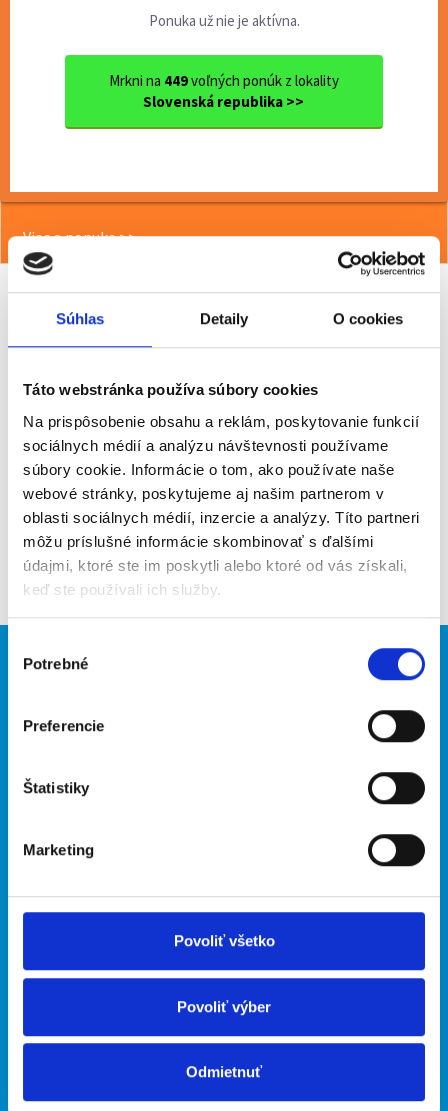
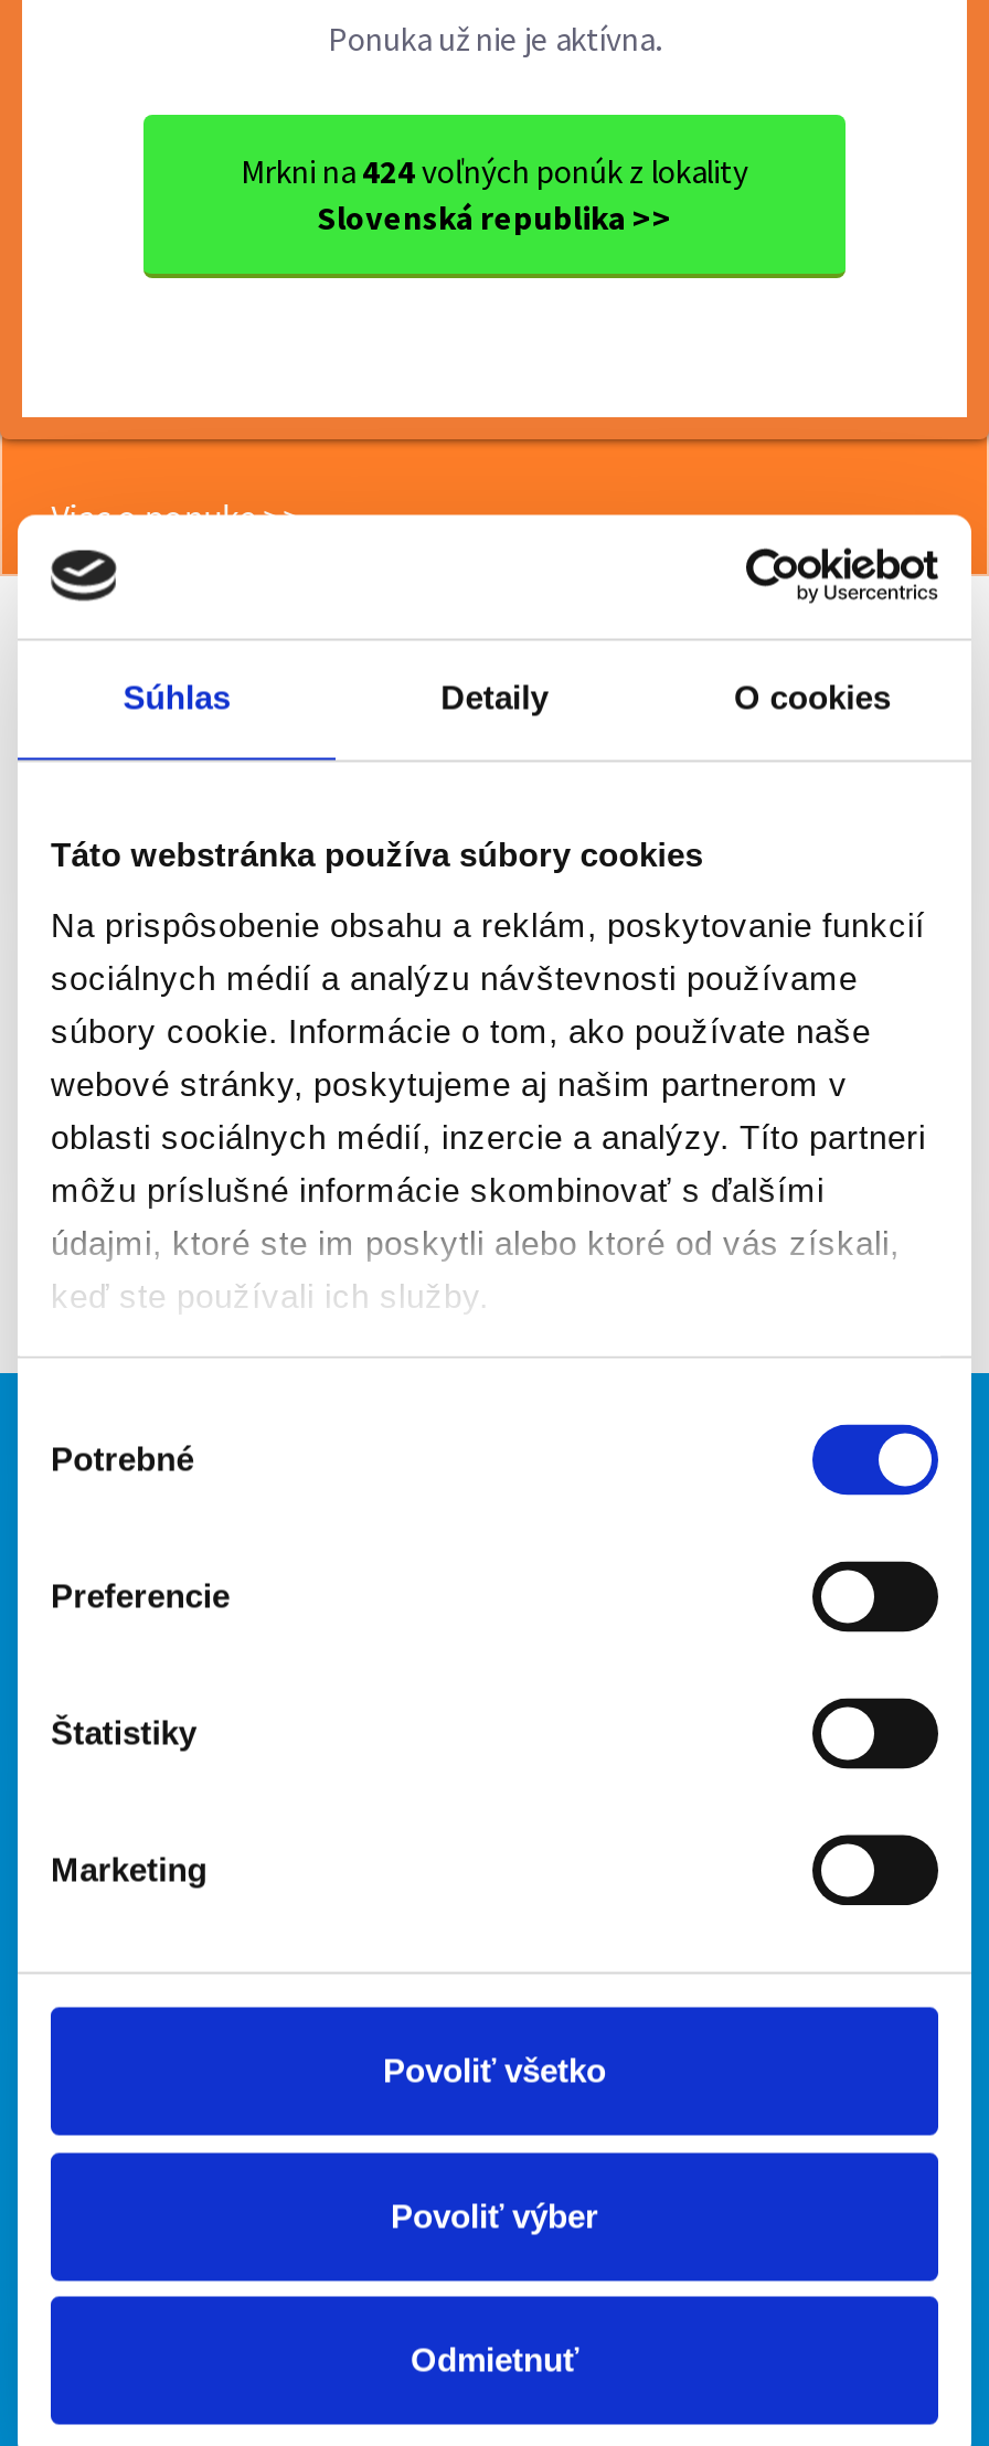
[109,71,339,90] Mrkni na 449voľných ponúk z lokality -> [241,150,748,192] Mrkni na 424voľných ponúk z lokality

